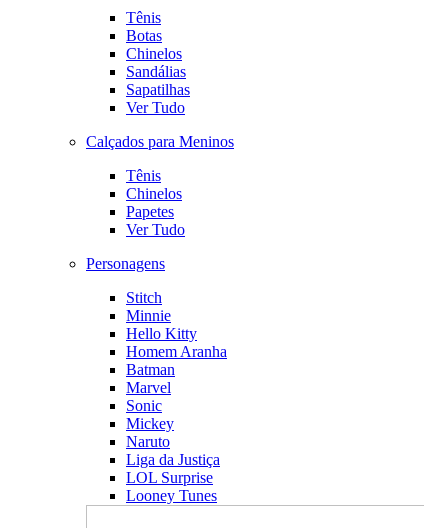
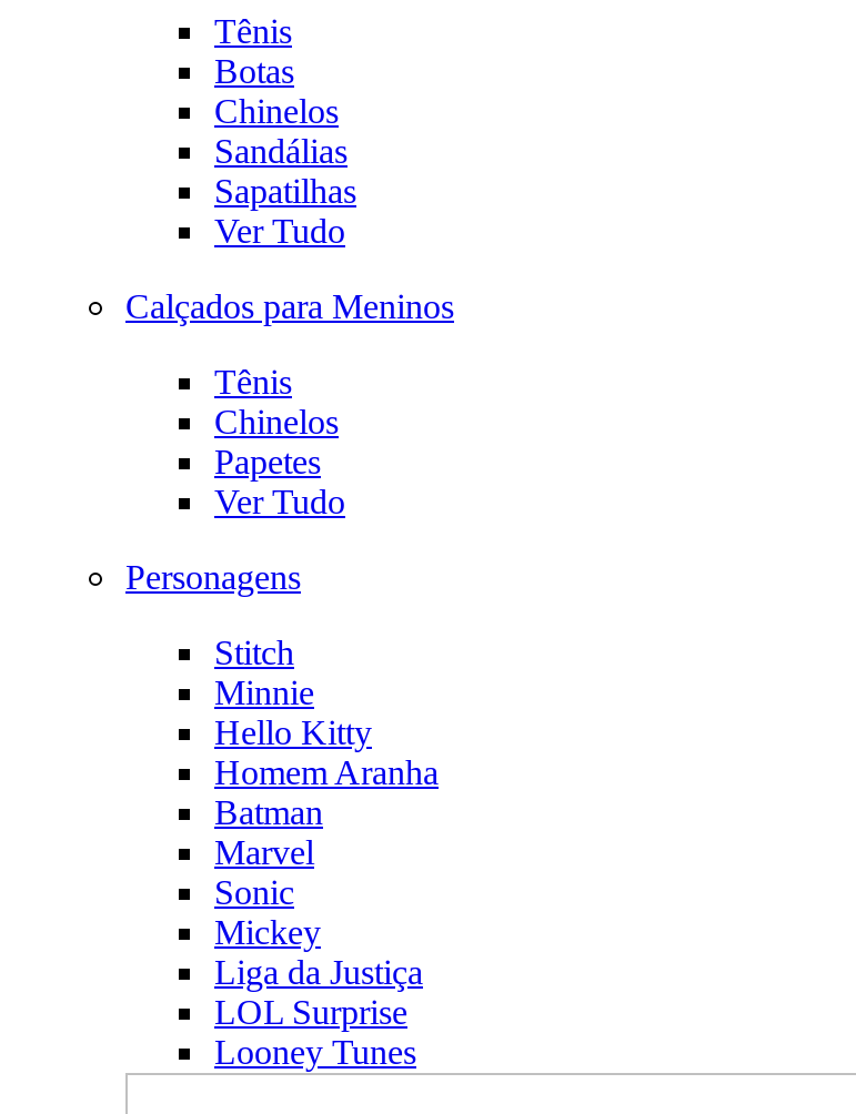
[126,433,170,450] Naruto -> none

